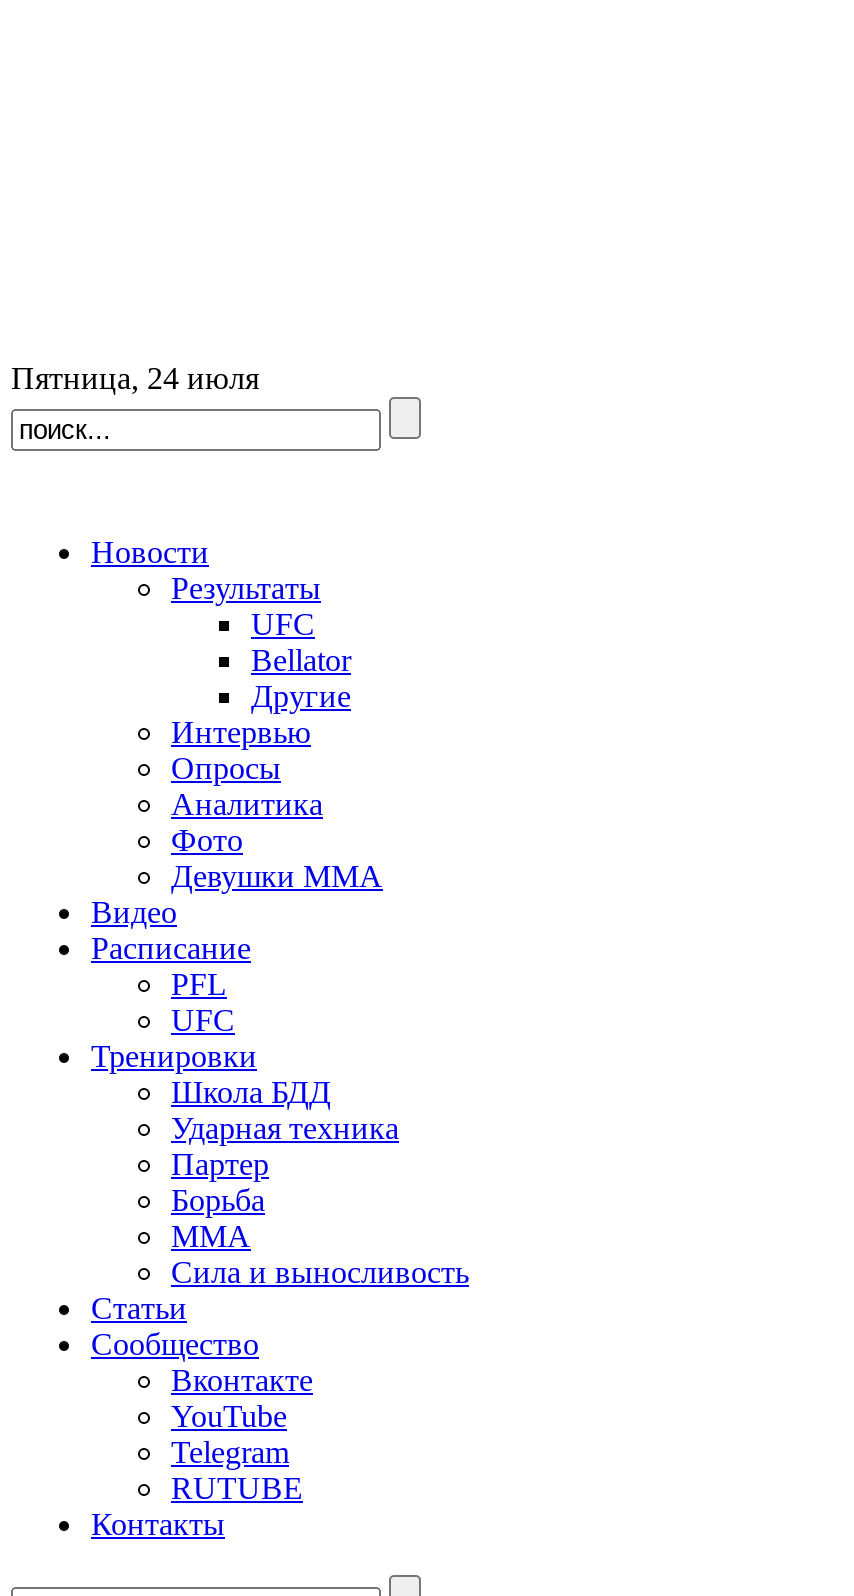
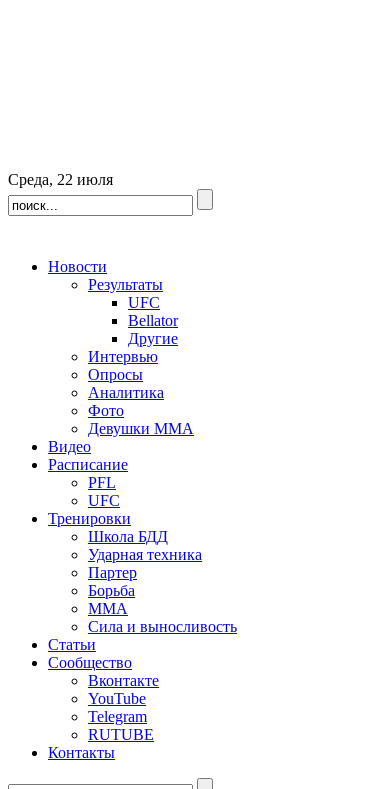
[11,361,259,395] Пятница, 24 июля -> [8,171,113,188] Среда, 22 июля

